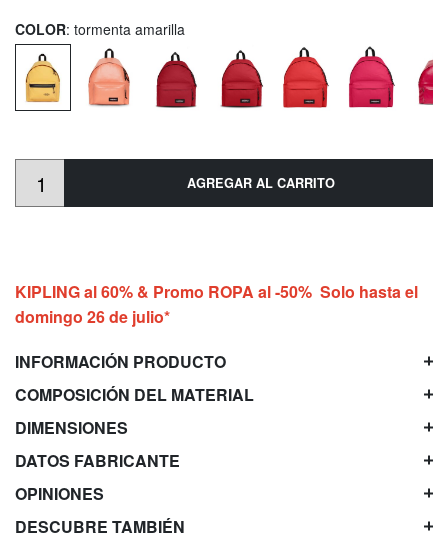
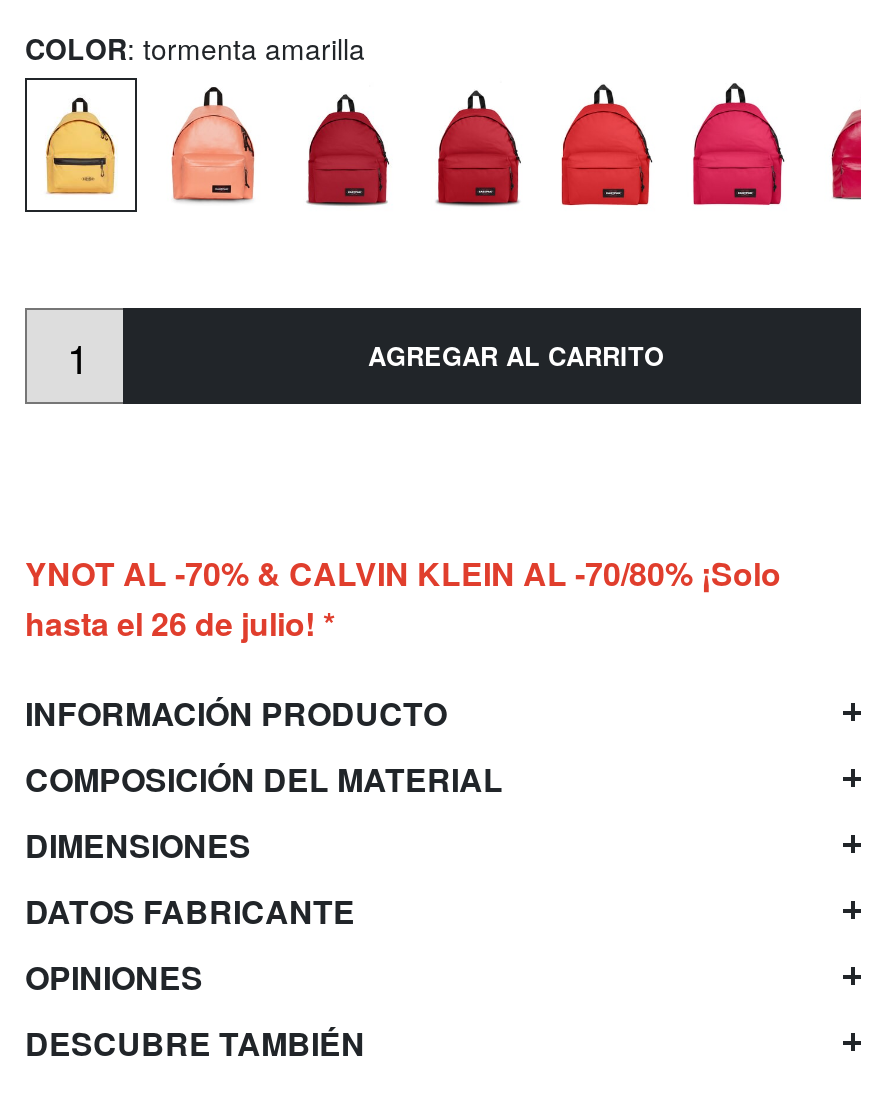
[15,280,418,328] KIPLING al 60% & Promo ROPA al -50% Solo hasta el | domingo 26 de julio* -> [25,550,781,646] YNOT AL -70% & CALVIN KLEIN AL -70/80% ¡Solo | hasta el 26 de julio! *

